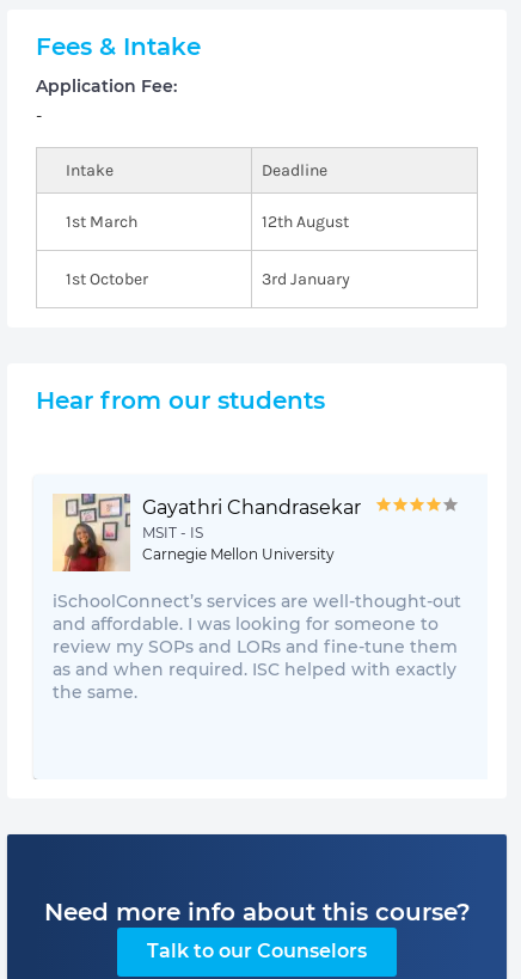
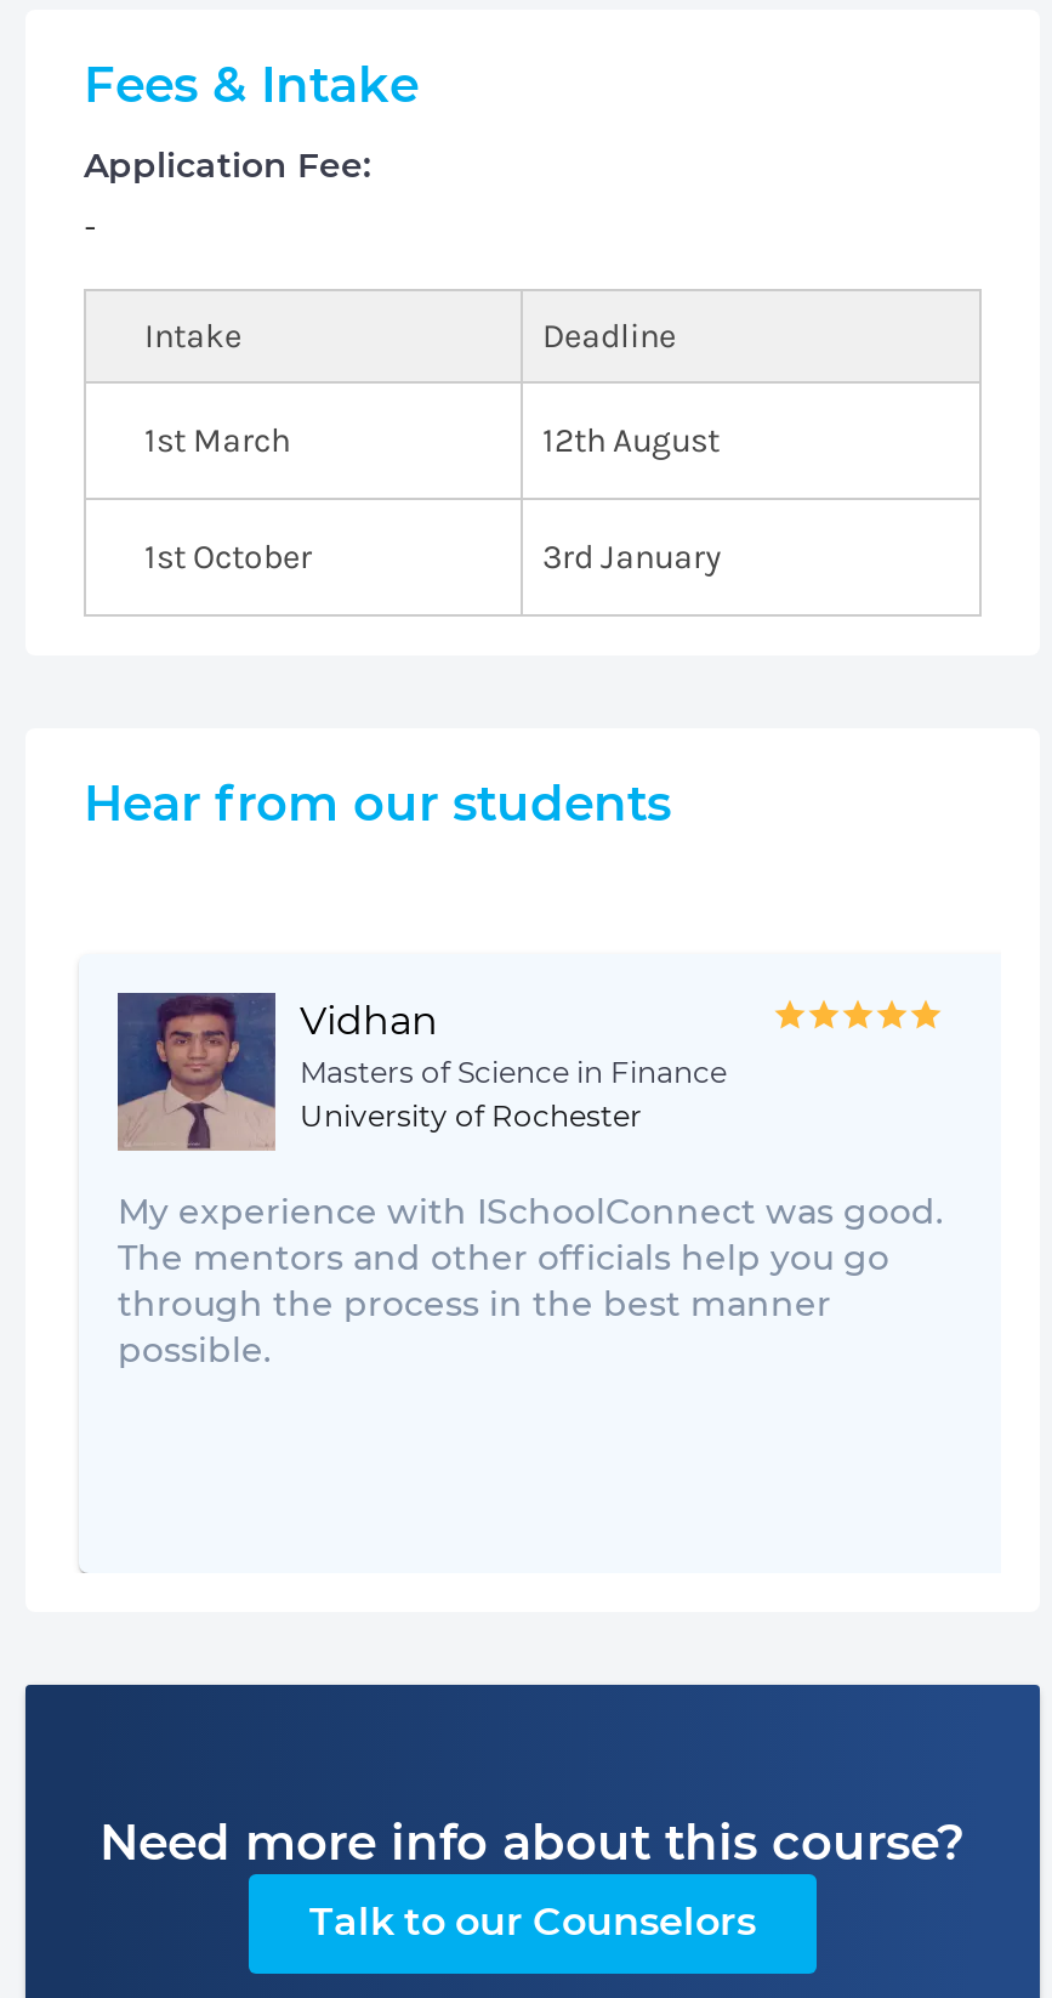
[53,494,361,571] [image] | Gayathri Chandrasekar | MSIT - IS | Carnegie Mellon University -> [115,991,727,1151] [image] | Vidhan | Masters of Science in Finance | University of Rochester
[53,591,461,703] iSchoolConnect’s services are well-thought-out | and affordable. I was looking for someone to | review my SOPs and LORs and fine-tune them | as and when required. ISC helped with exactly | the same. -> [118,1190,943,1372] My experience with ISchoolConnect was good. | The mentors and other officials help you go | through the process in the best manner | possible.

